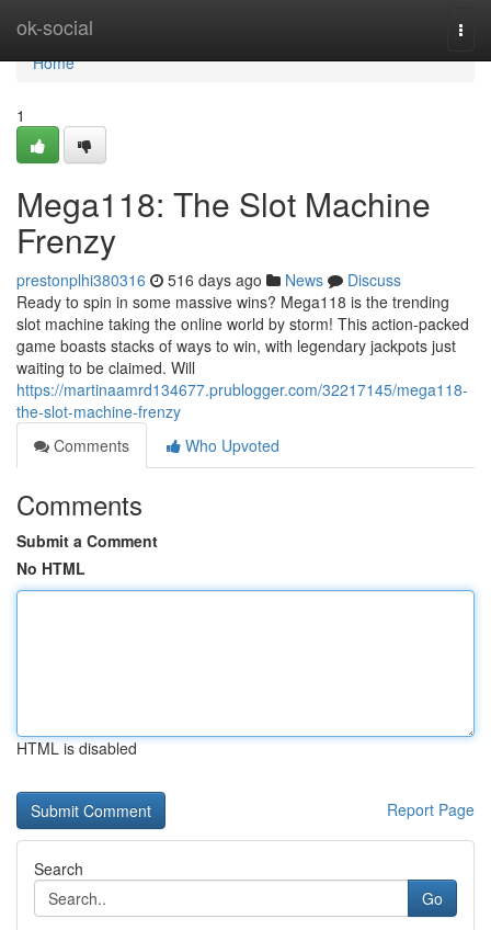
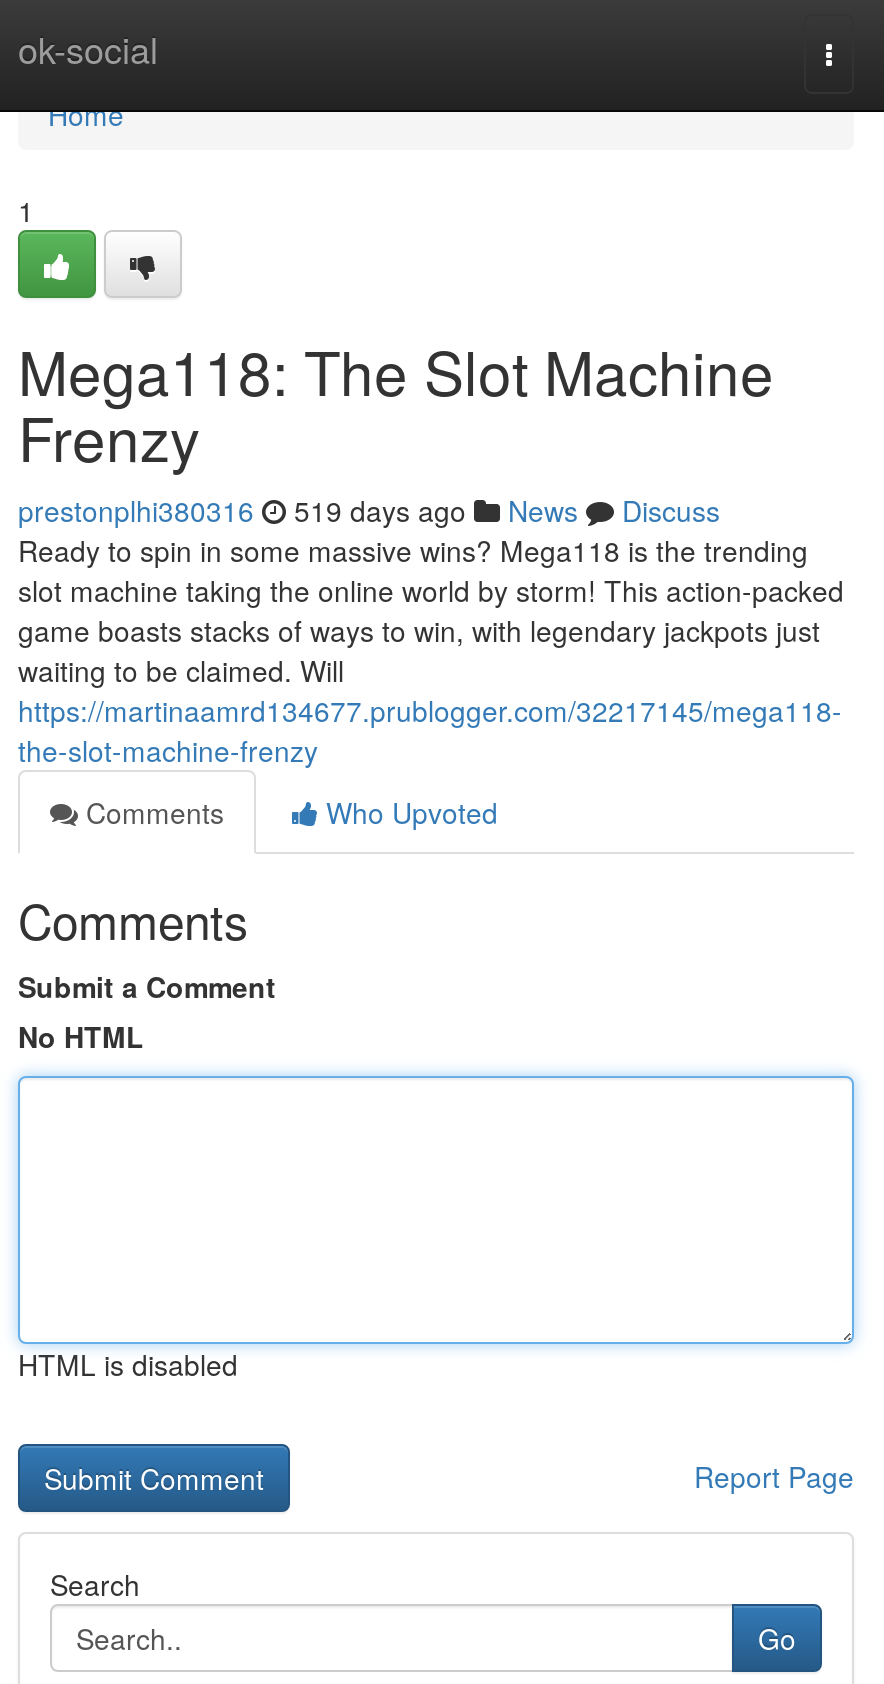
[16,269,401,291] prestonplhi380316 516 days ago News Discuss -> [18,490,720,530] prestonplhi380316 519 days ago News Discuss

